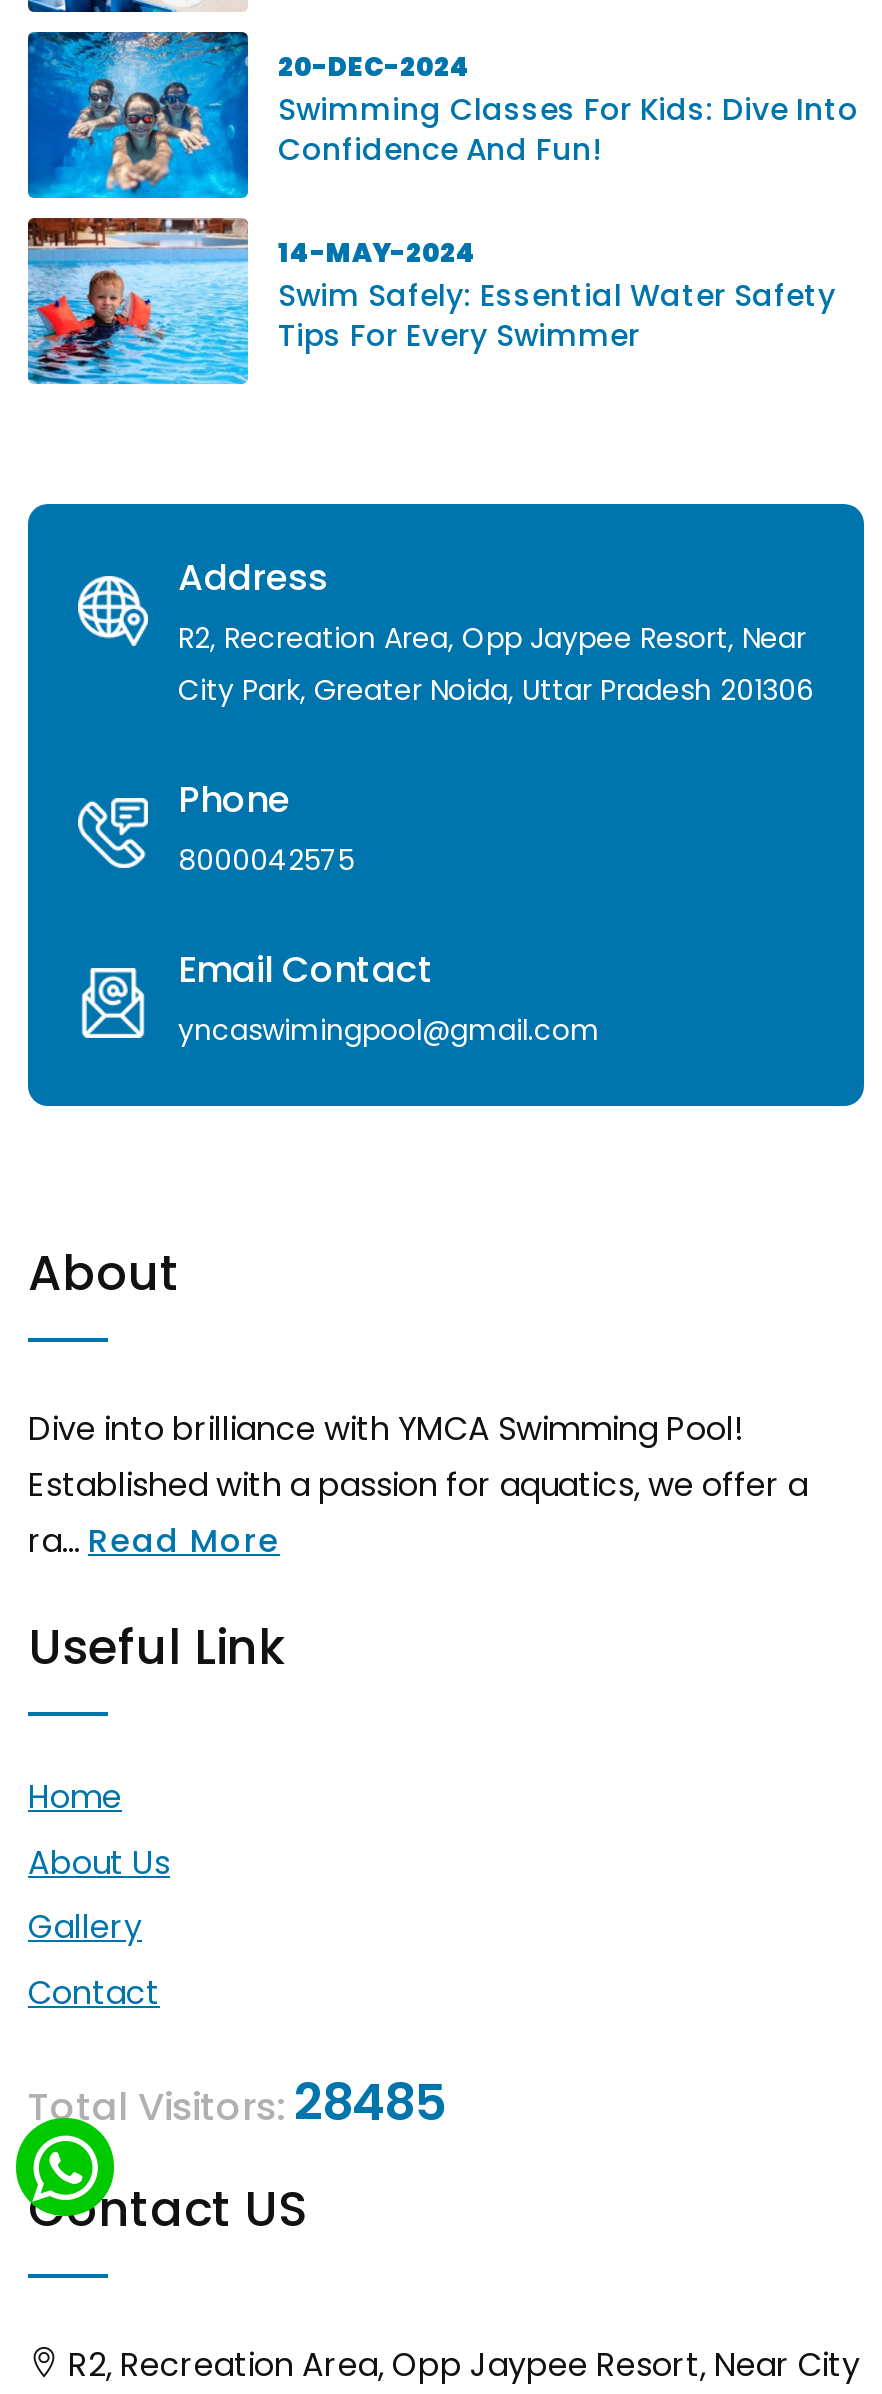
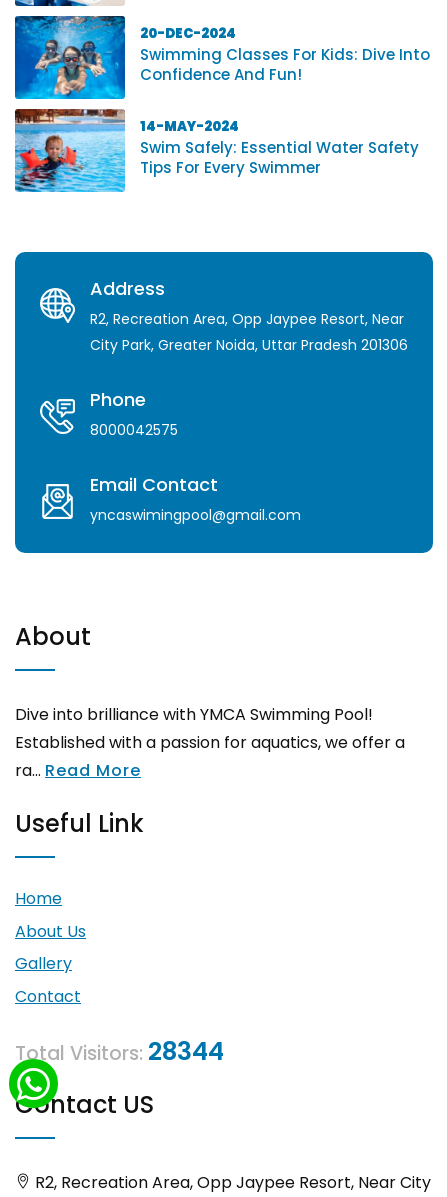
[28,2068,446,2138] Total Visitors: 28485 -> [15,1034,224,1069] Total Visitors: 28344

